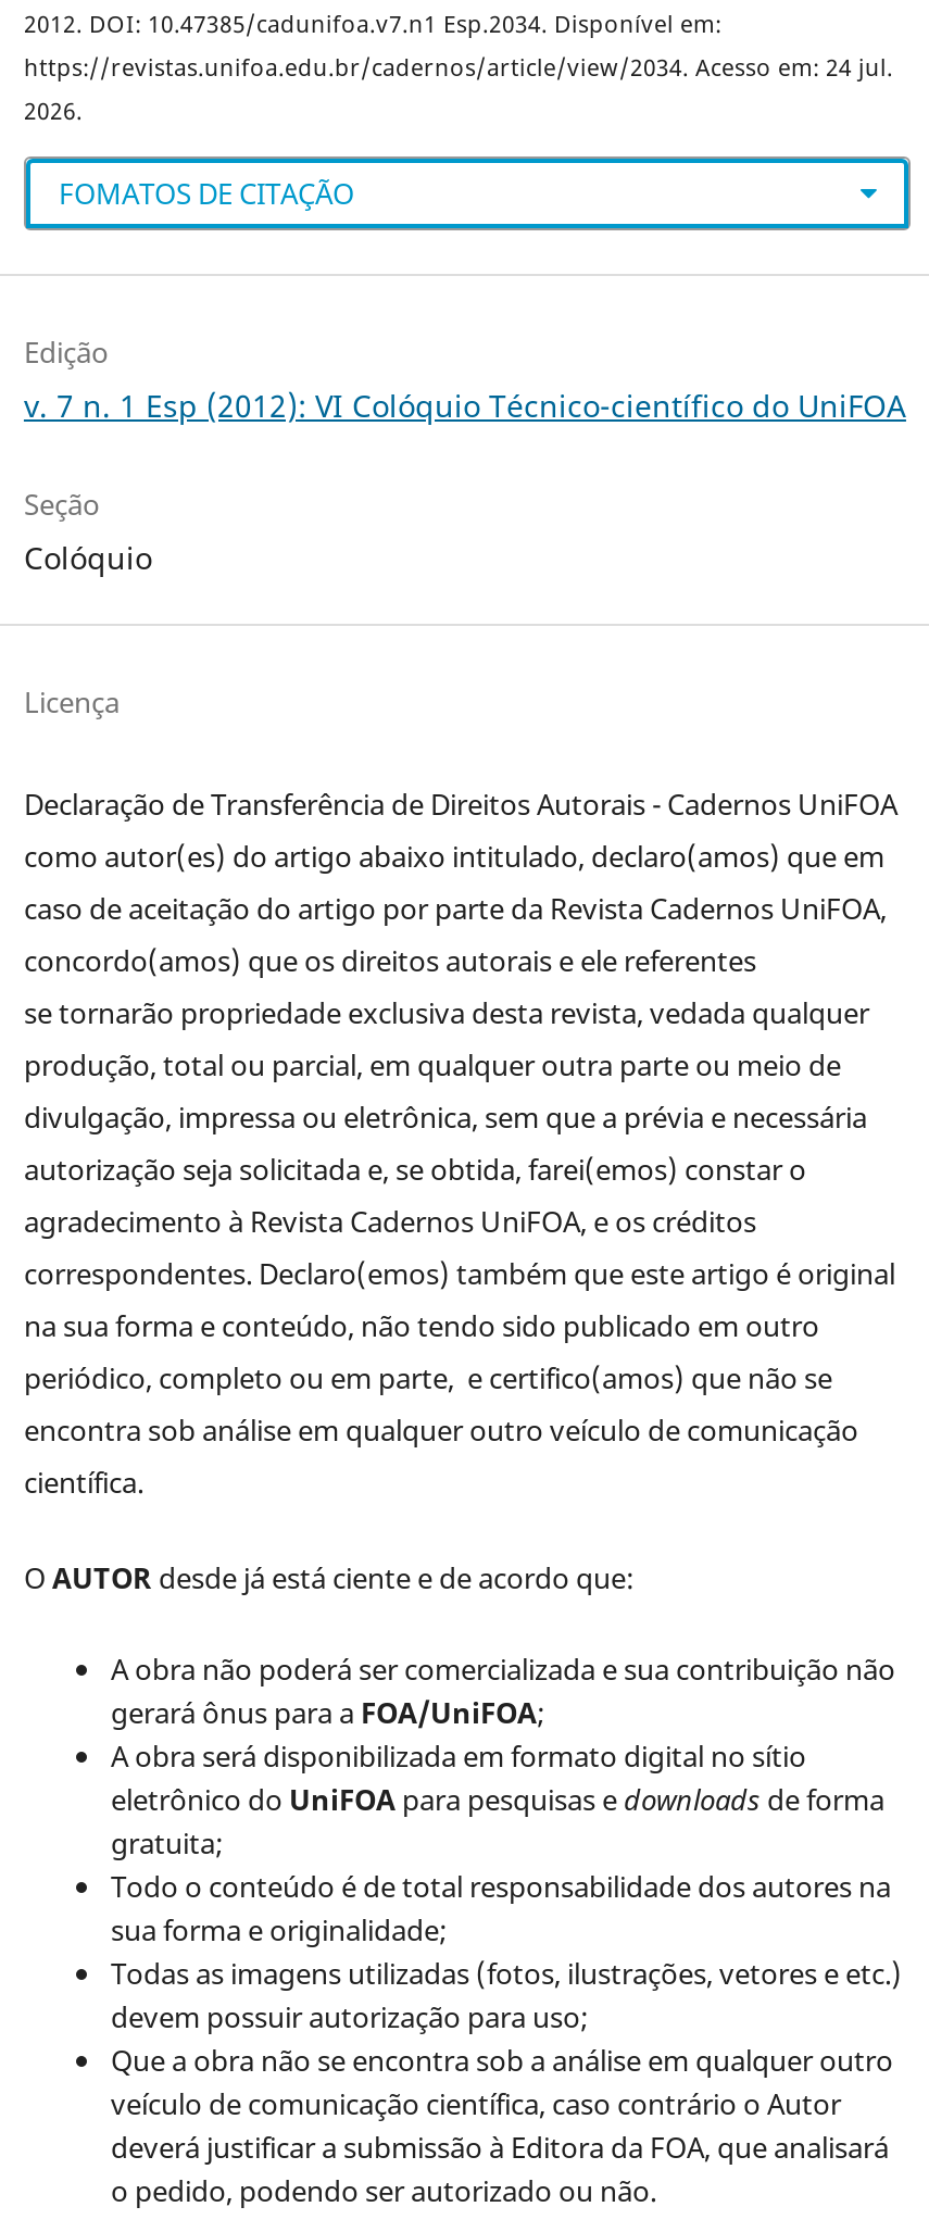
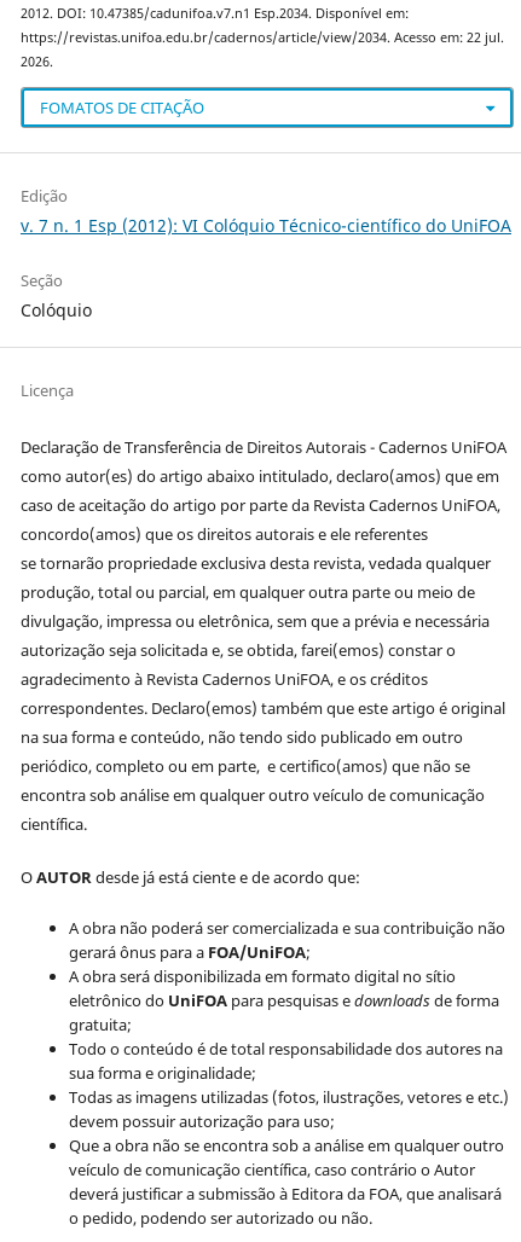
[24,52,893,83] https://revistas.unifoa.edu.br/cadernos/article/view/2034. Acesso em: 24 jul. -> [21,29,504,46] https://revistas.unifoa.edu.br/cadernos/article/view/2034. Acesso em: 22 jul.

